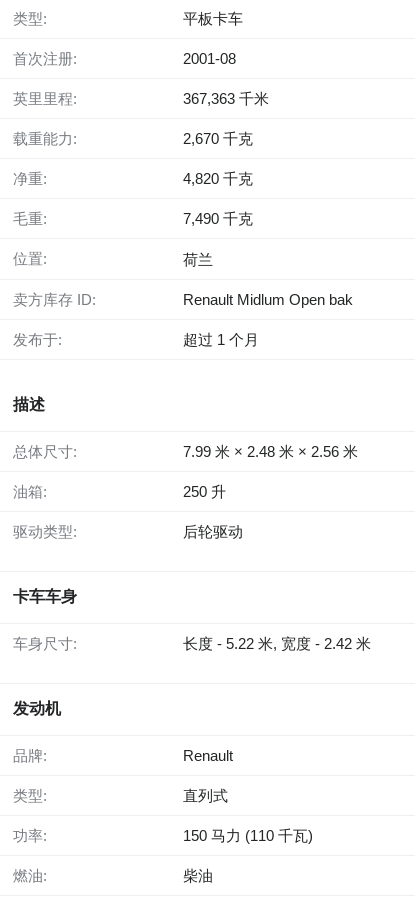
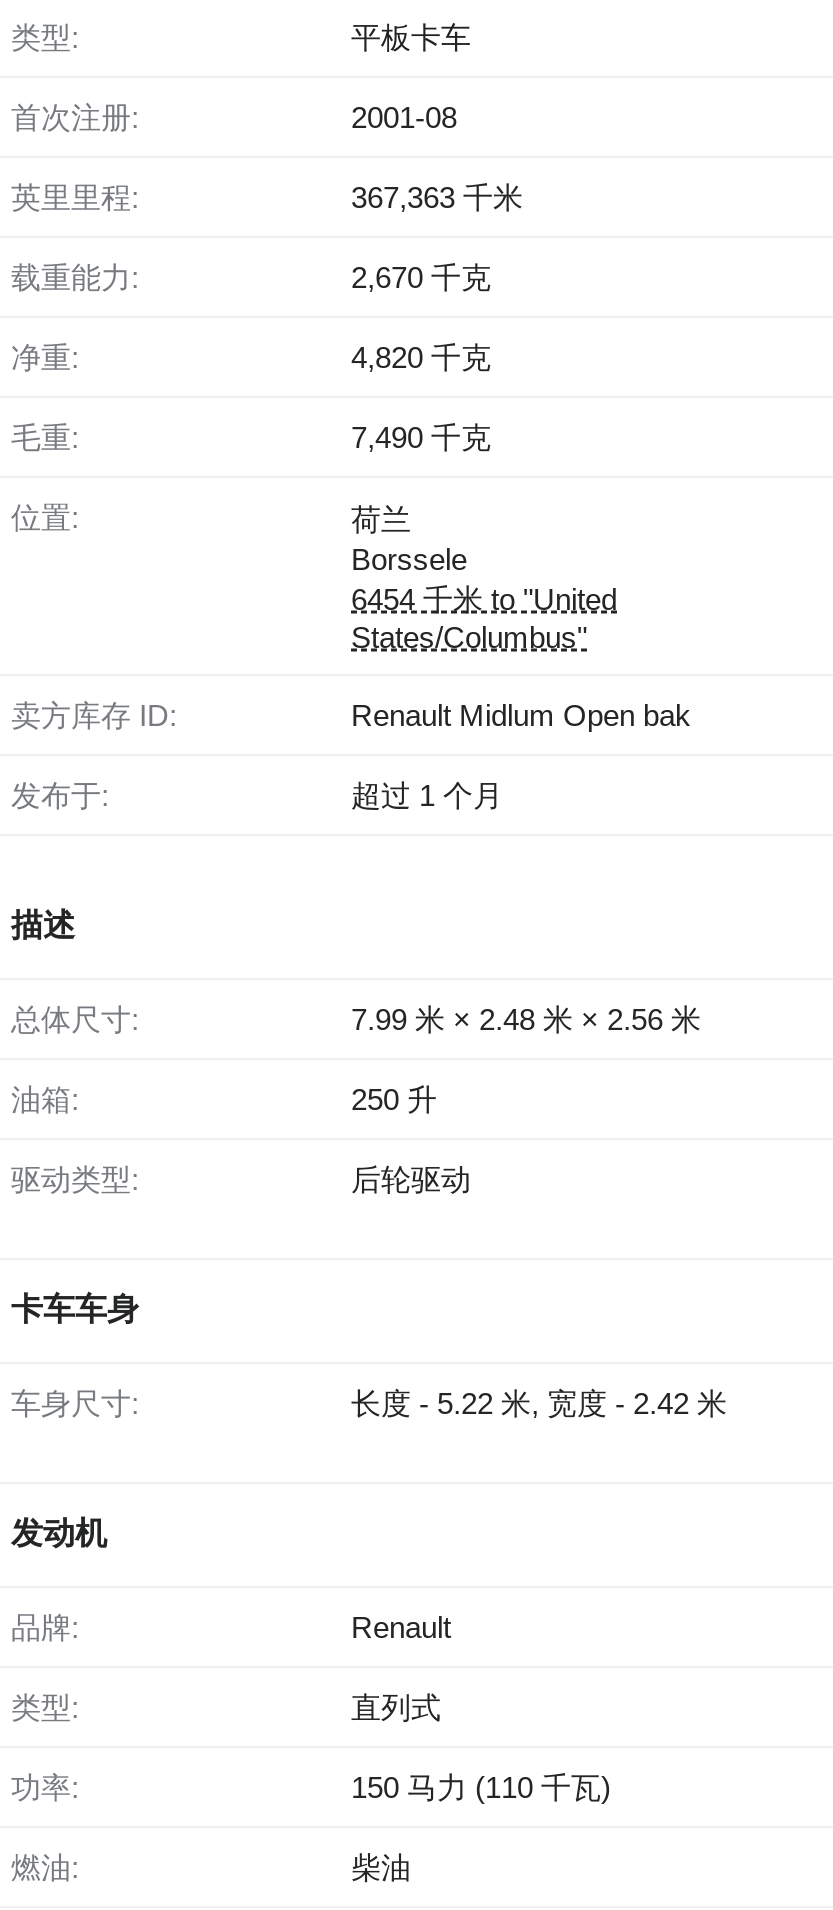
none -> [351,542,617,654] Borssele | 6454 千米 to "United | States/Columbus"

